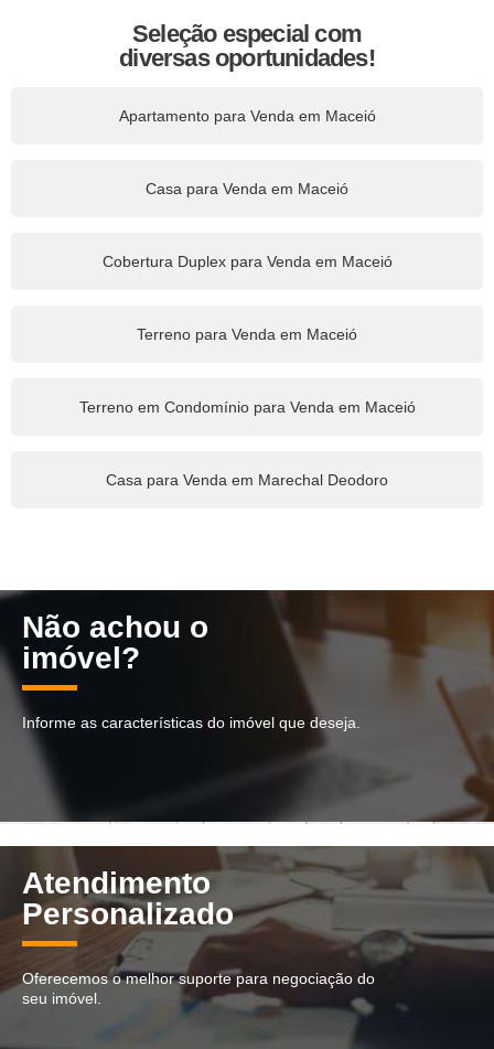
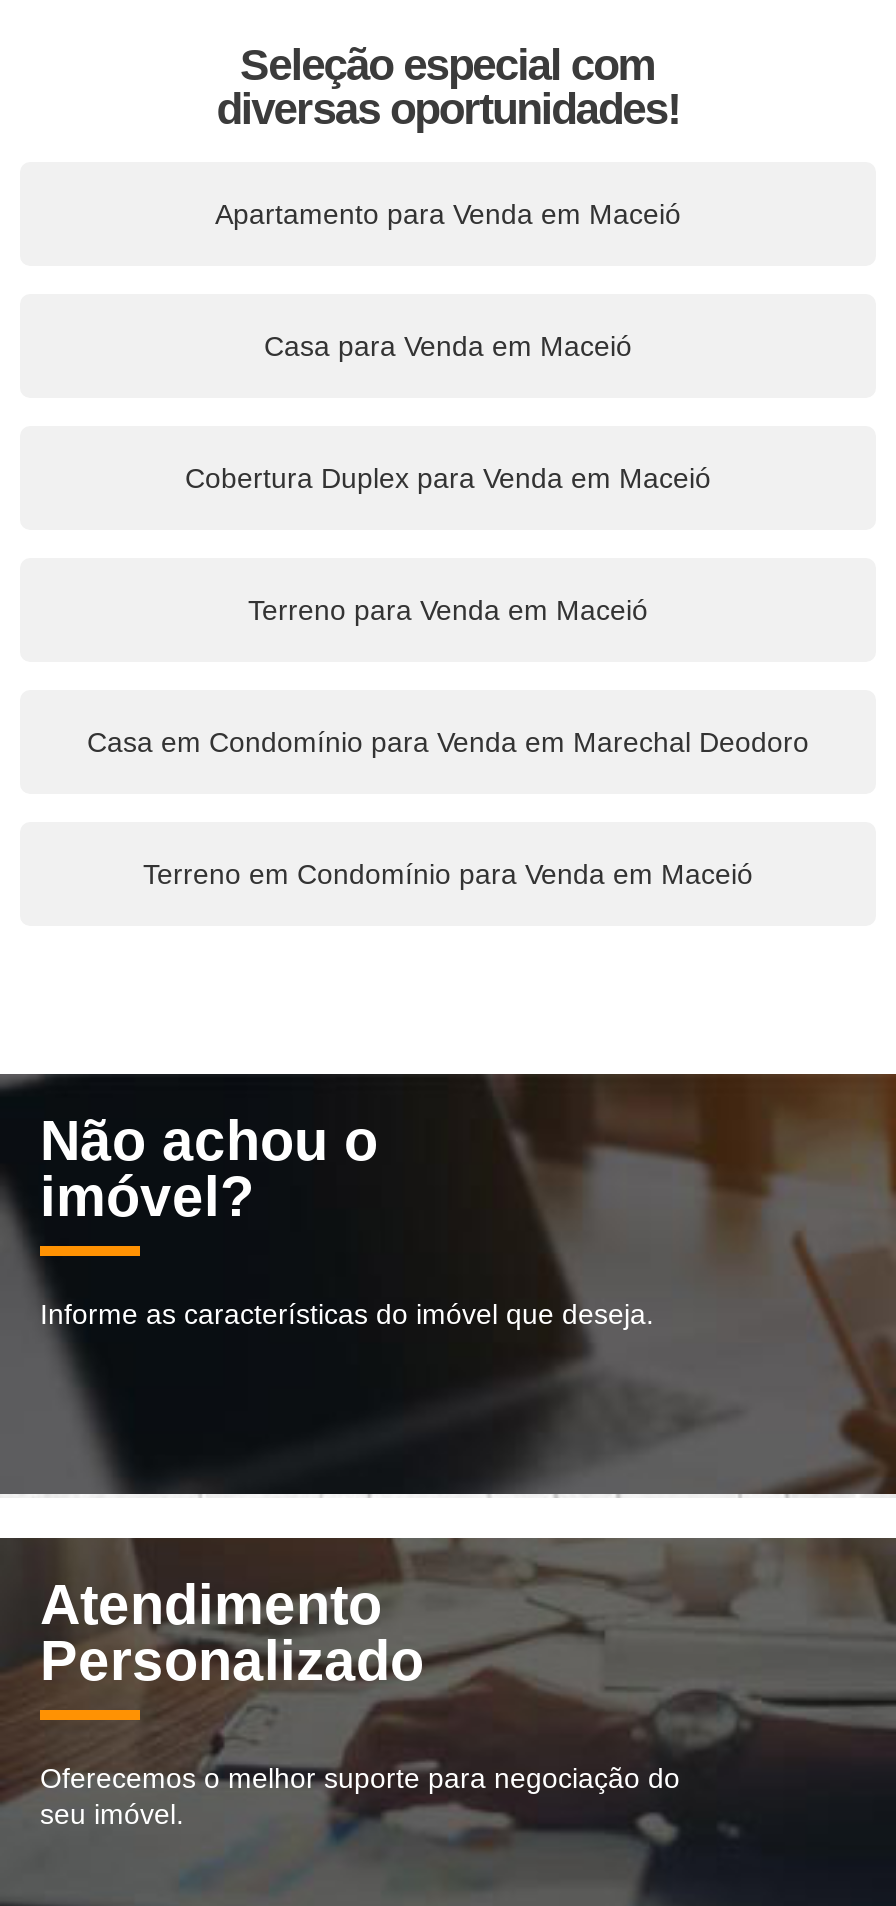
none -> [87,726,809,758] Casa em Condomínio para Venda em Marechal Deodoro
moved [79,398,415,416] -> [143,858,753,890]: Terreno em Condomínio para Venda em Maceió
[106,471,388,489] Casa para Venda em Marechal Deodoro -> none

